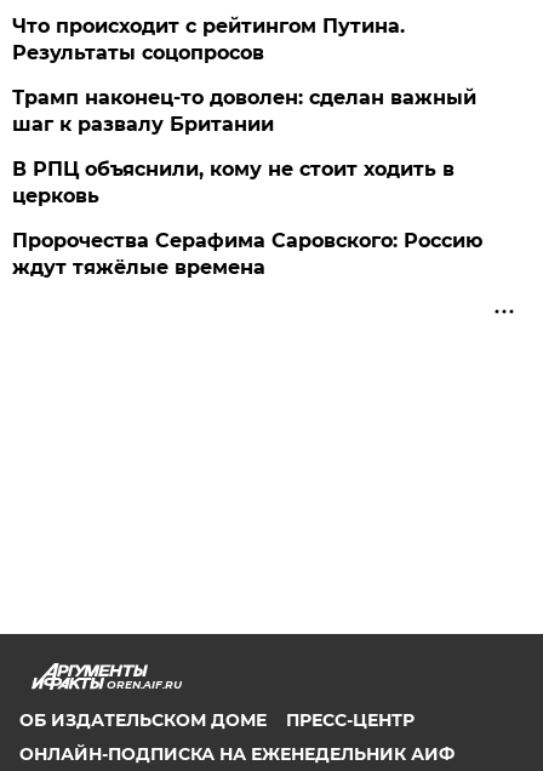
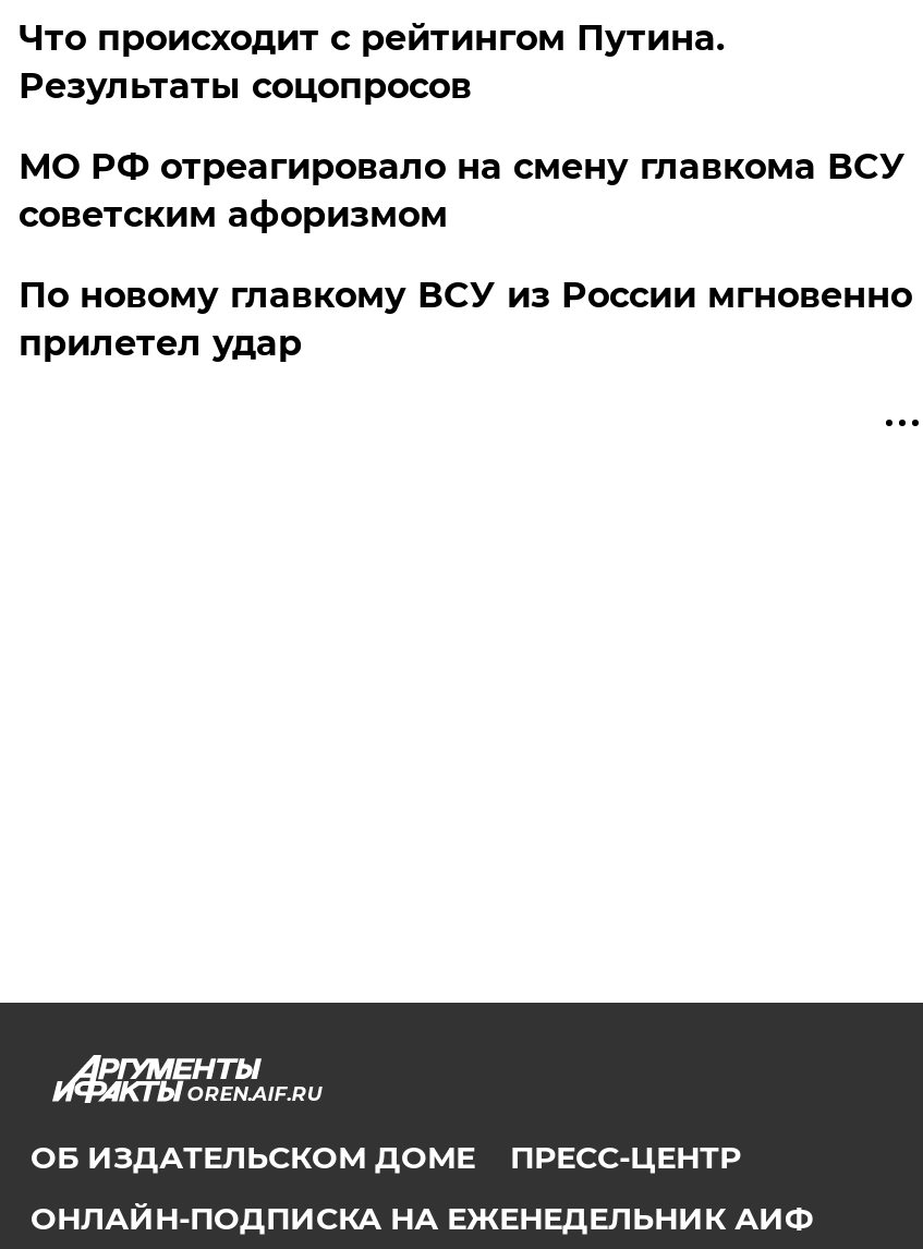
[13,86,483,279] Трамп наконец-то доволен: сделан важный | шаг к развалу Британии | В РПЦ объяснили, кому не стоит ходить в | церковь | Пророчества Серафима Саровского: Россию | ждут тяжёлые времена -> [18,146,912,364] МО РФ отреагировало на смену главкома ВСУ | советским афоризмом | По новому главкому ВСУ из России мгновенно | прилетел удар

